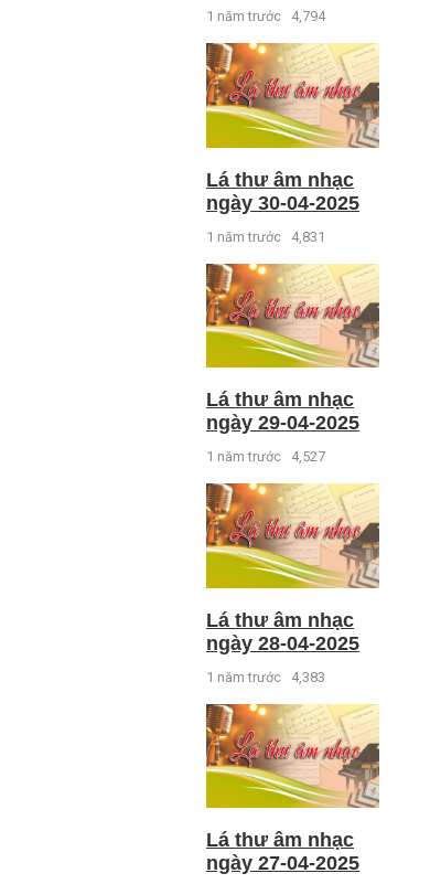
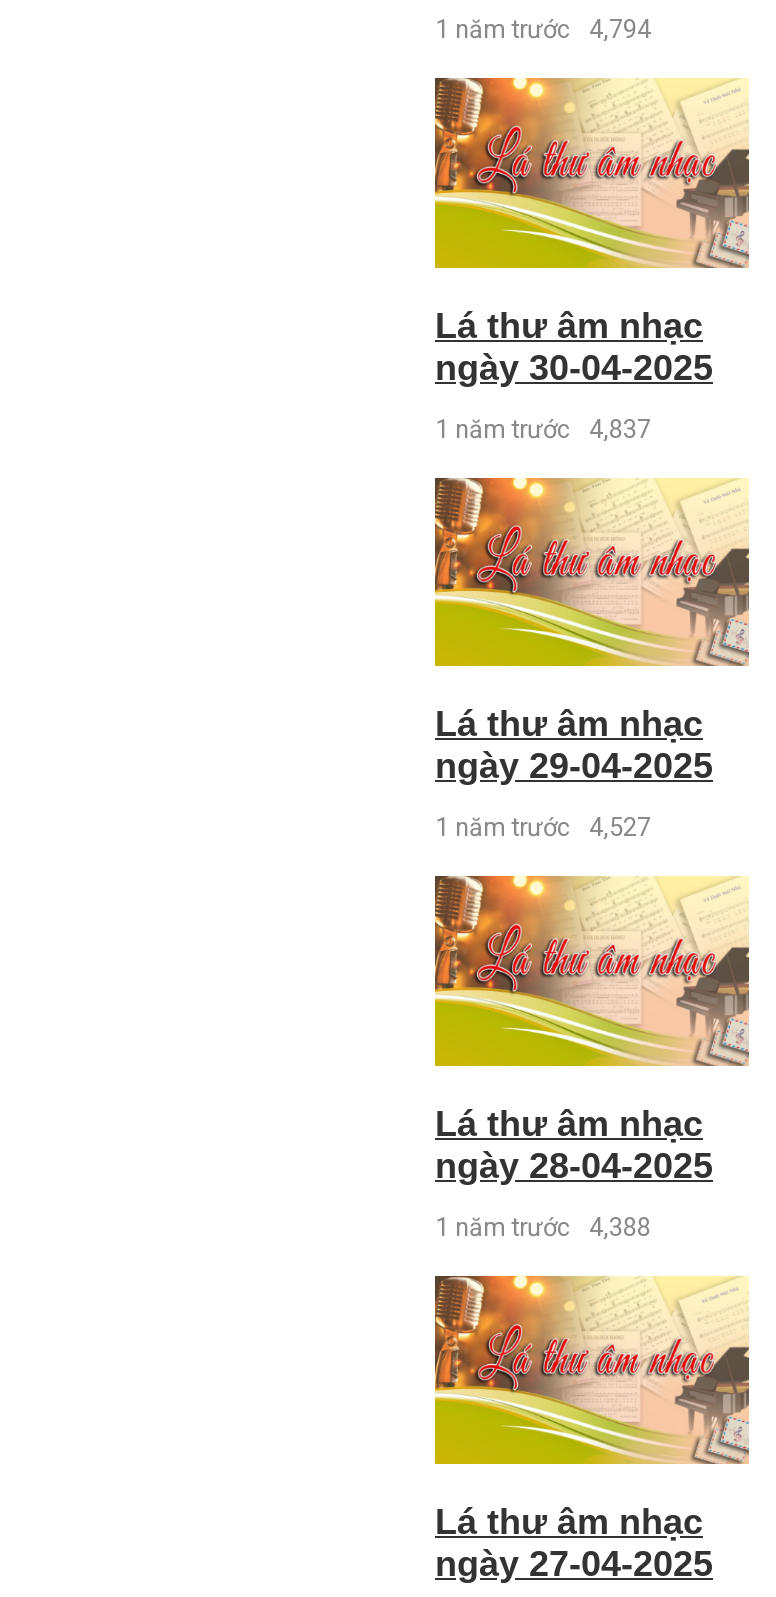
[206,228,325,245] 1 năm trước 4,831 -> [435,414,651,444] 1 năm trước 4,837
[206,669,325,685] 1 năm trước 4,383 -> [435,1212,651,1242] 1 năm trước 4,388

